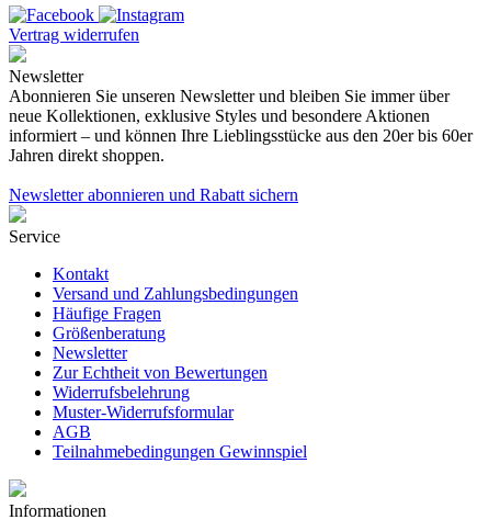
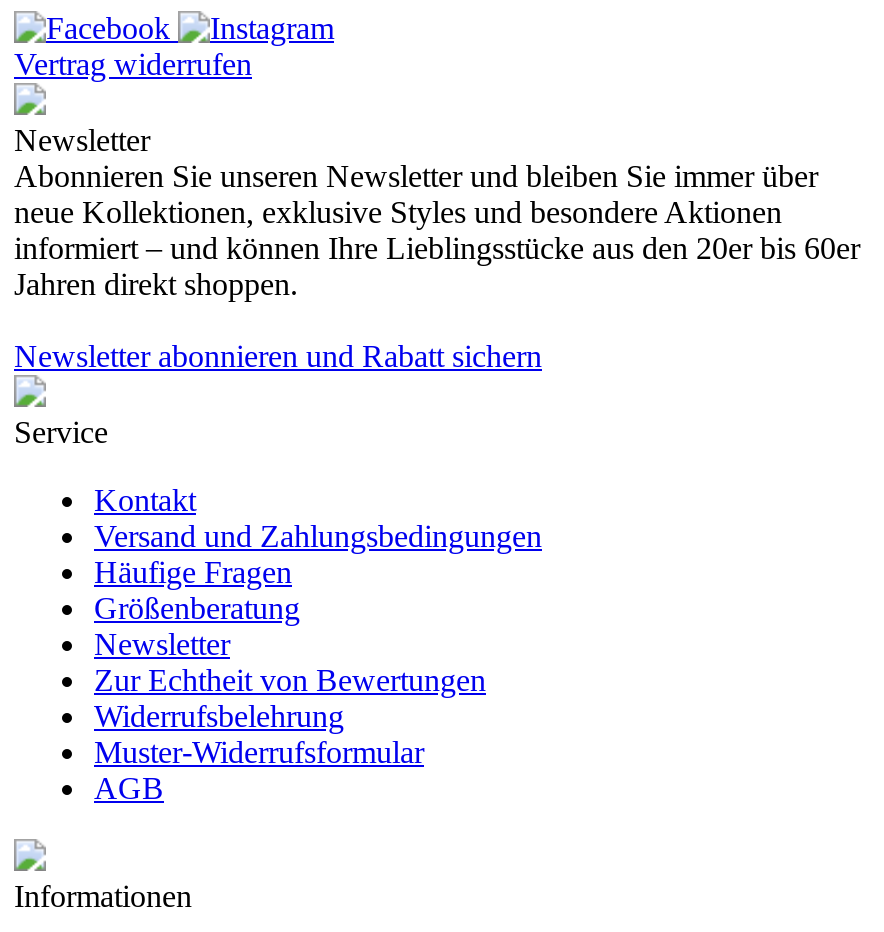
[53,443,307,461] Teilnahmebedingungen Gewinnspiel -> none

